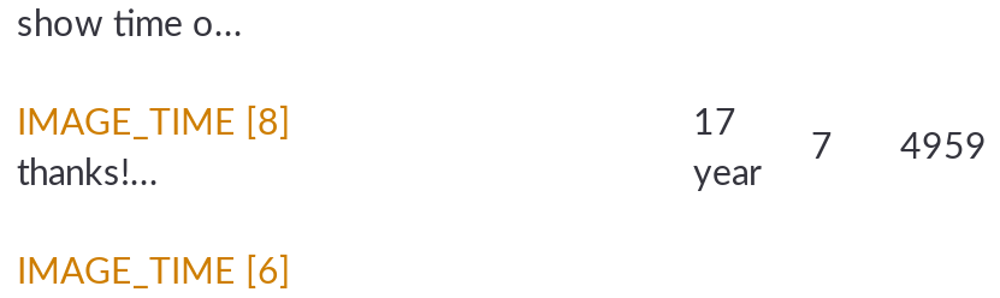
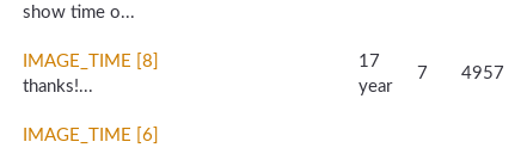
[811,130,987,166] 7 4959 -> [417,64,504,82] 7 4957

